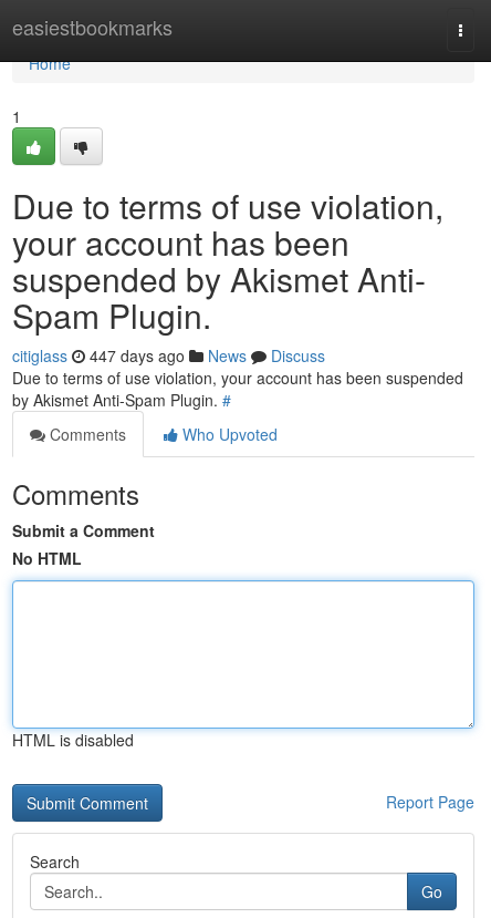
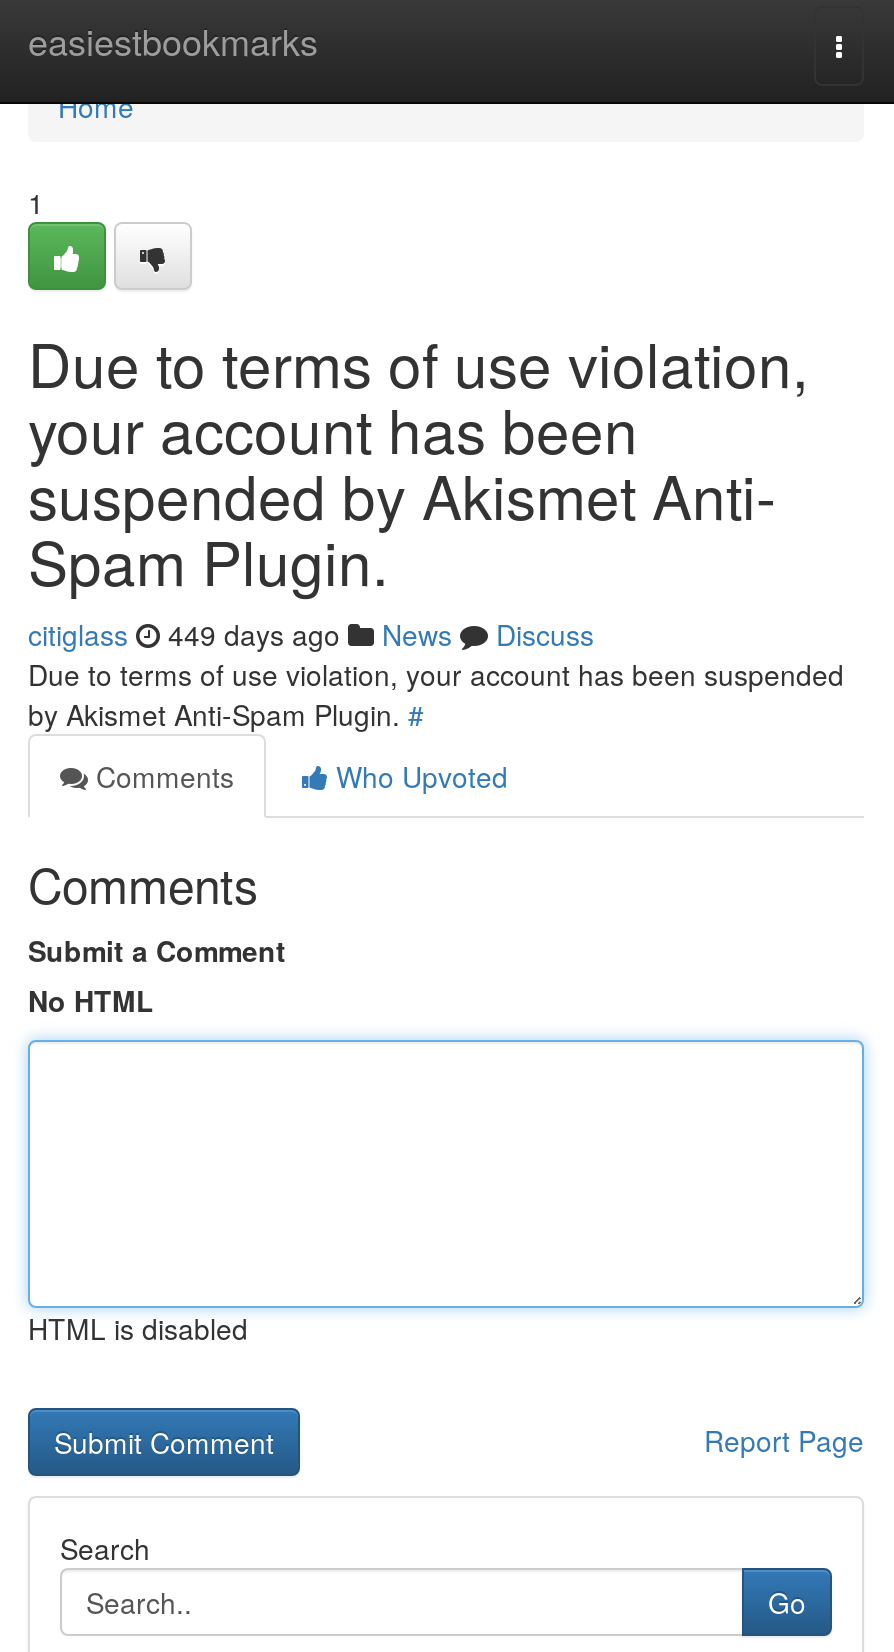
[12,344,325,367] citiglass 447 days ago News Discuss -> [28,614,594,654] citiglass 449 days ago News Discuss

